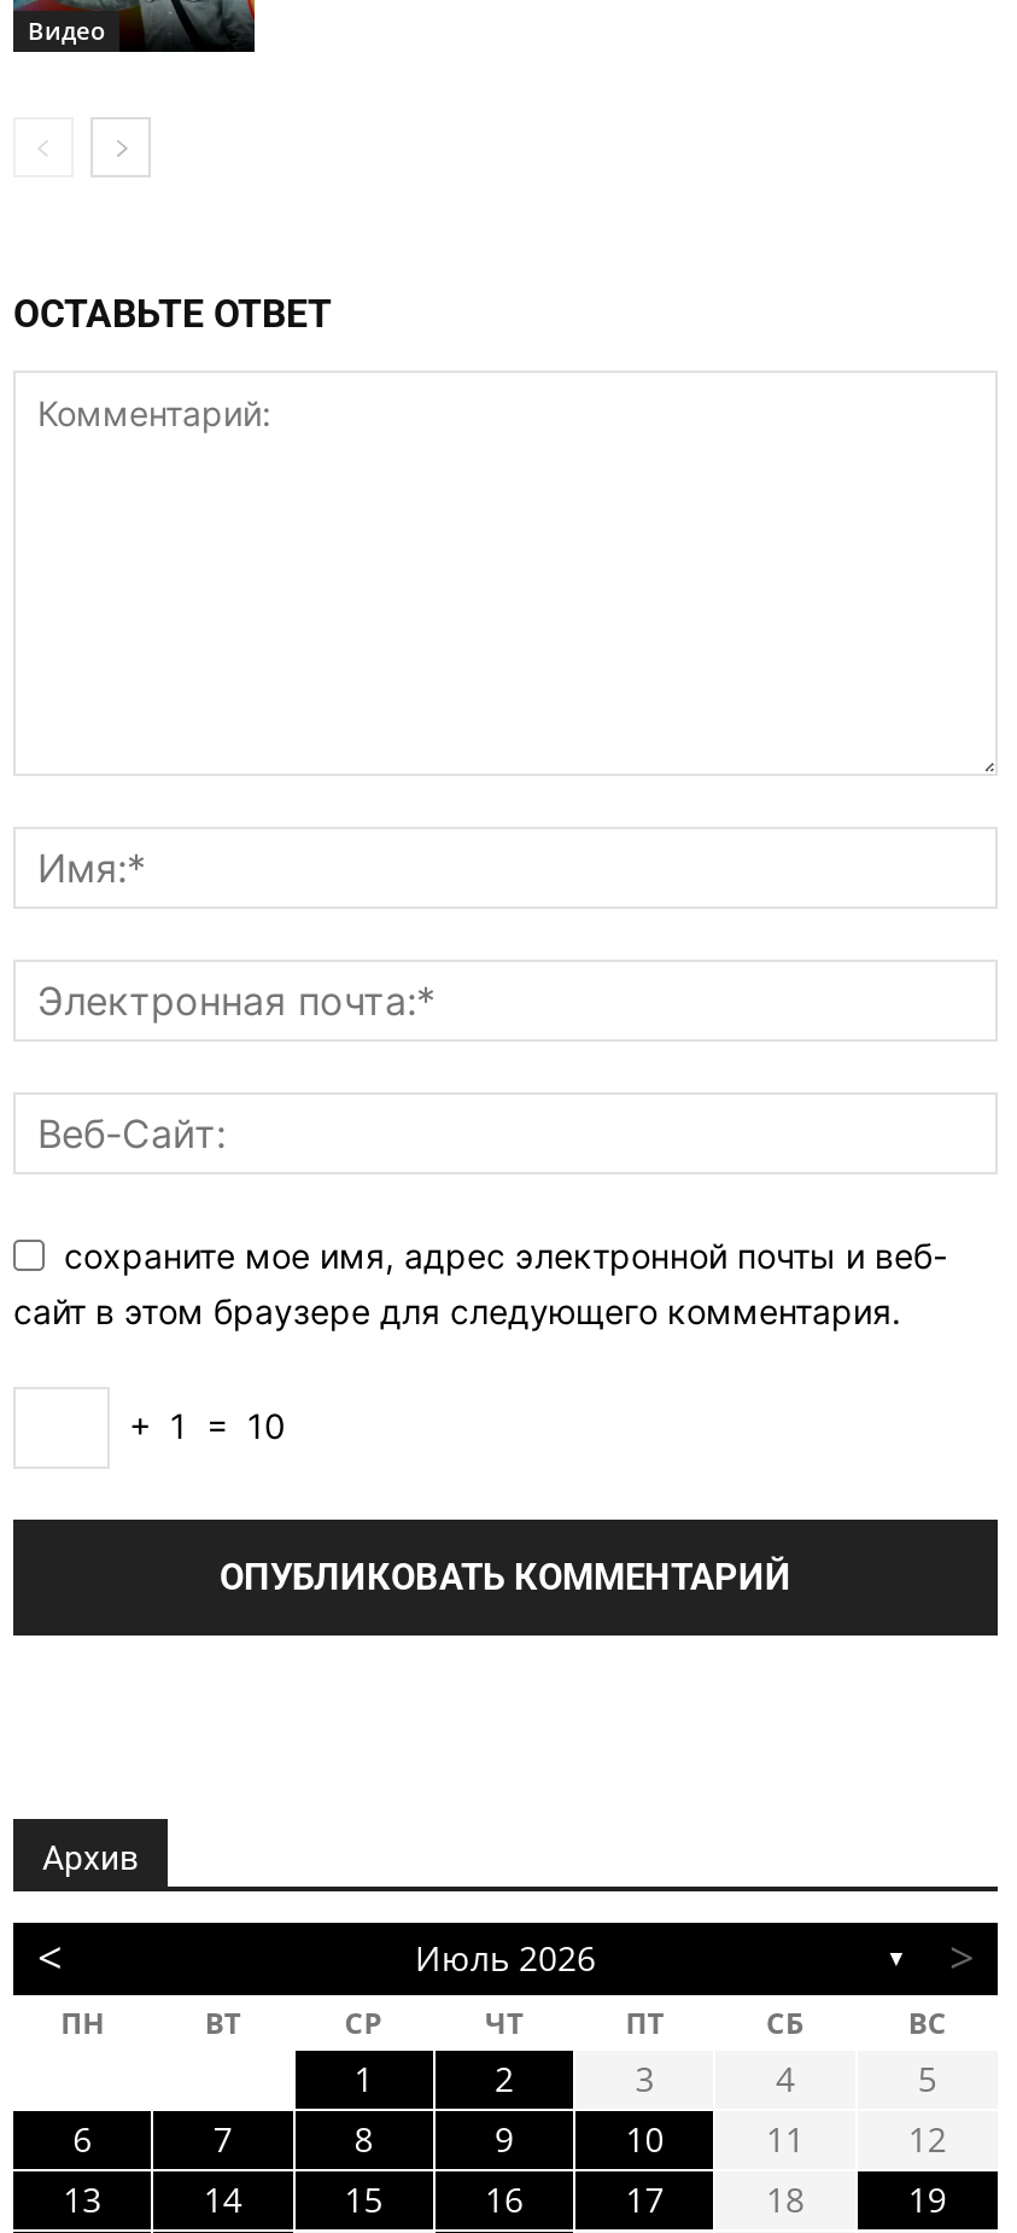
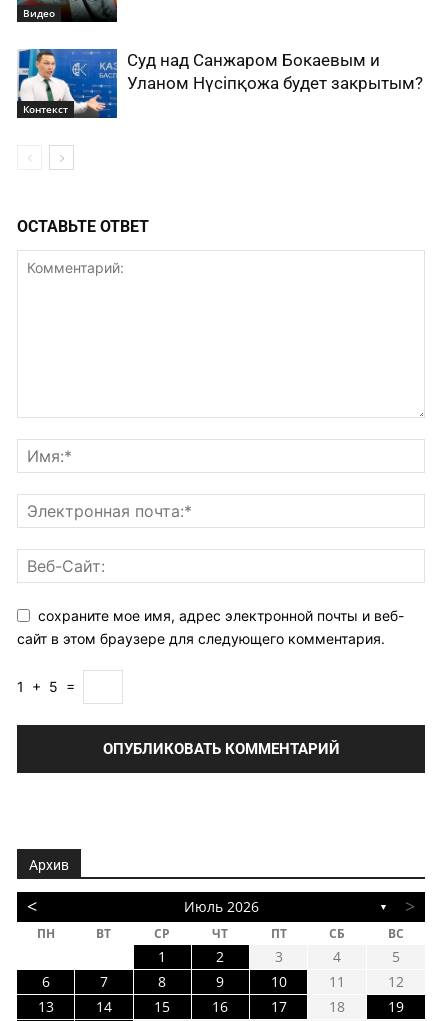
none -> [18,48,118,119] [image] | Контекст
none -> [127,50,423,93] Суд над Санжаром Бокаевым и | Уланом Нүсiпқожа будет закрытым?
[119,1404,286,1445] + 1 = 10 -> [17,678,79,695] 1 + 5 =

